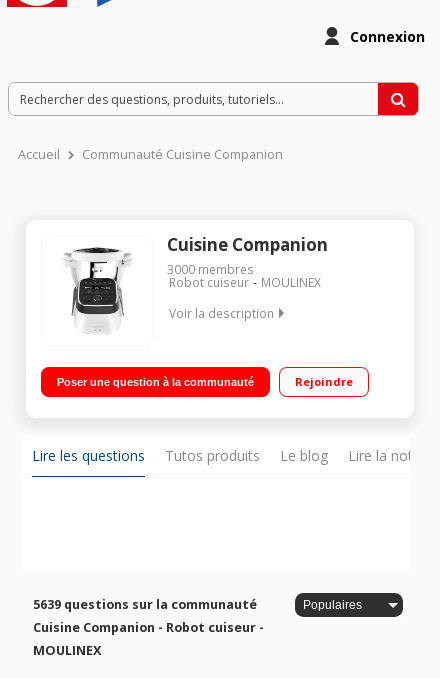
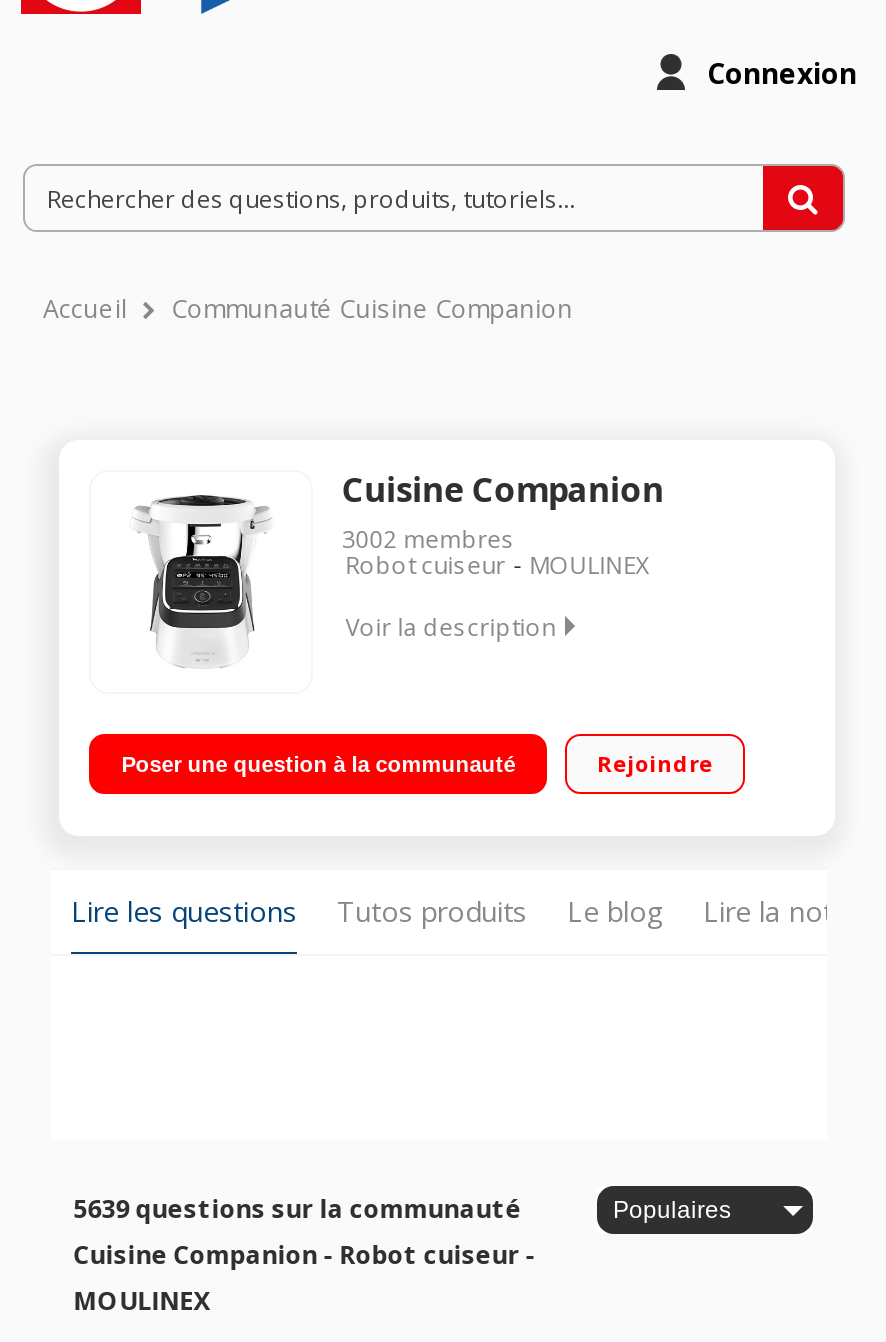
[167,261,254,277] 3000 membres -> [341,522,515,554] 3002 membres

